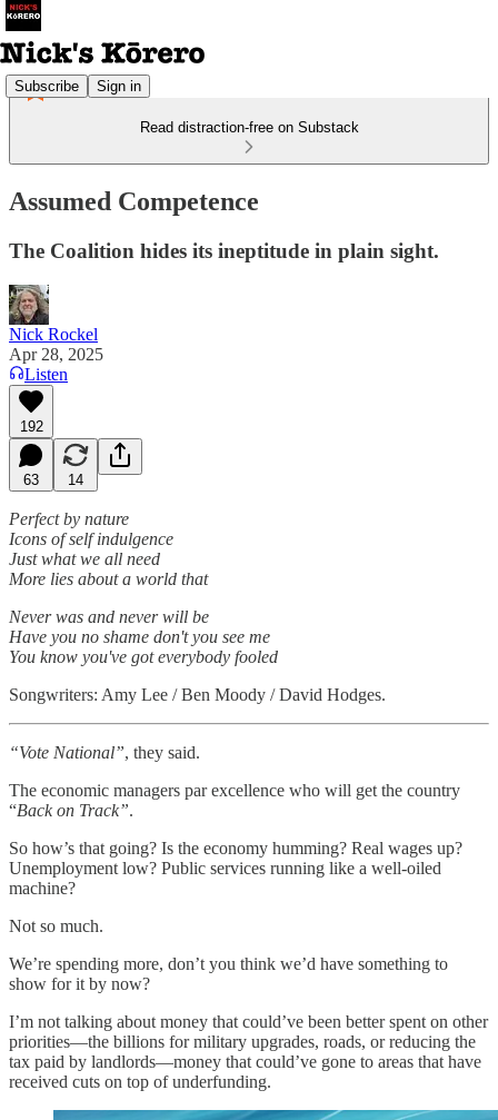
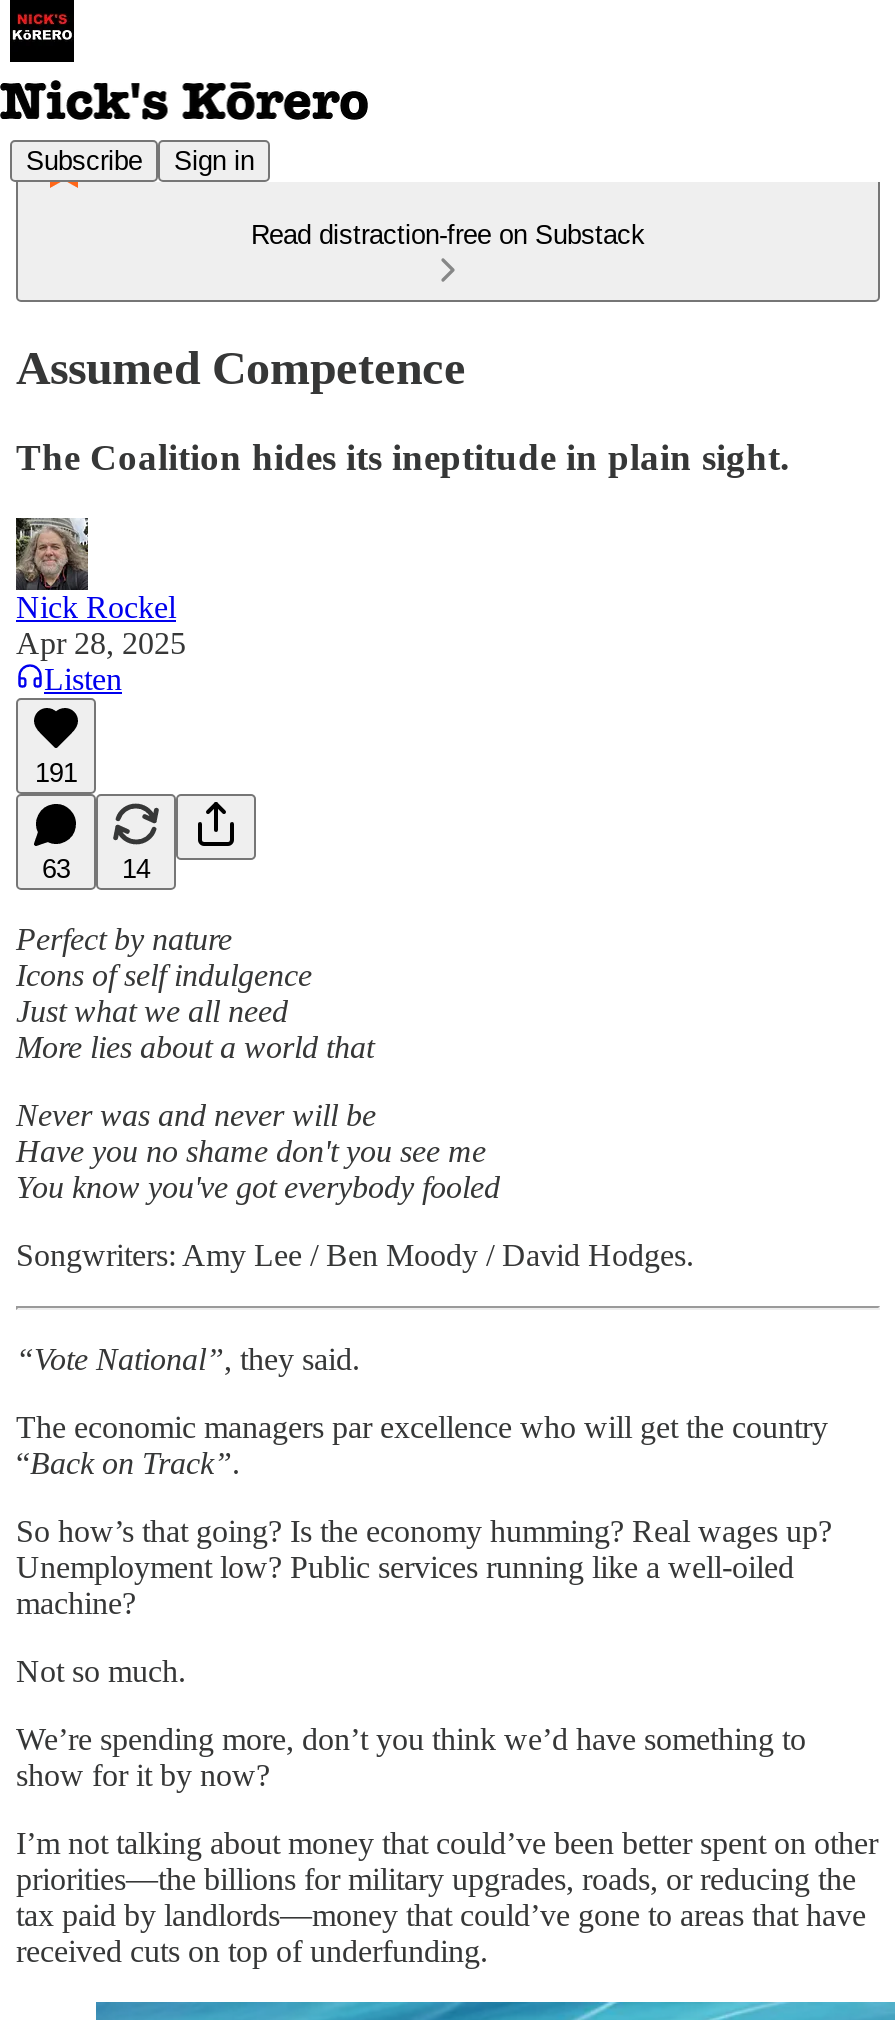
[19,418,43,434] 192 -> [35,757,77,787] 191

